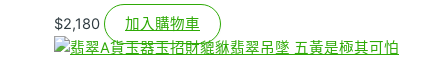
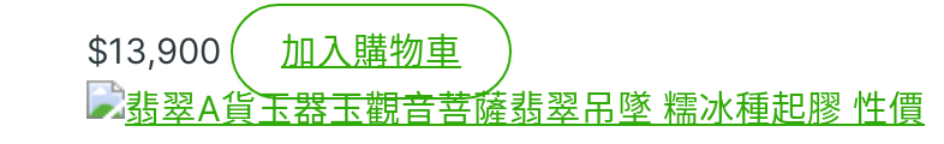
[54,15,200,33] $2,180 加入購物車 -> [86,29,461,72] $13,900 加入購物車

